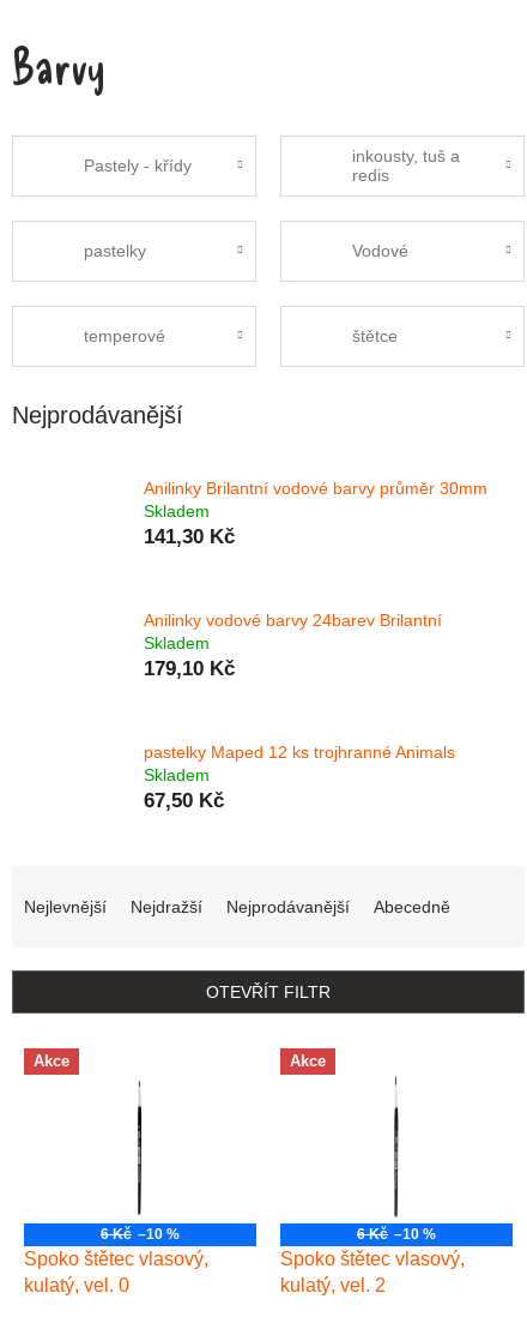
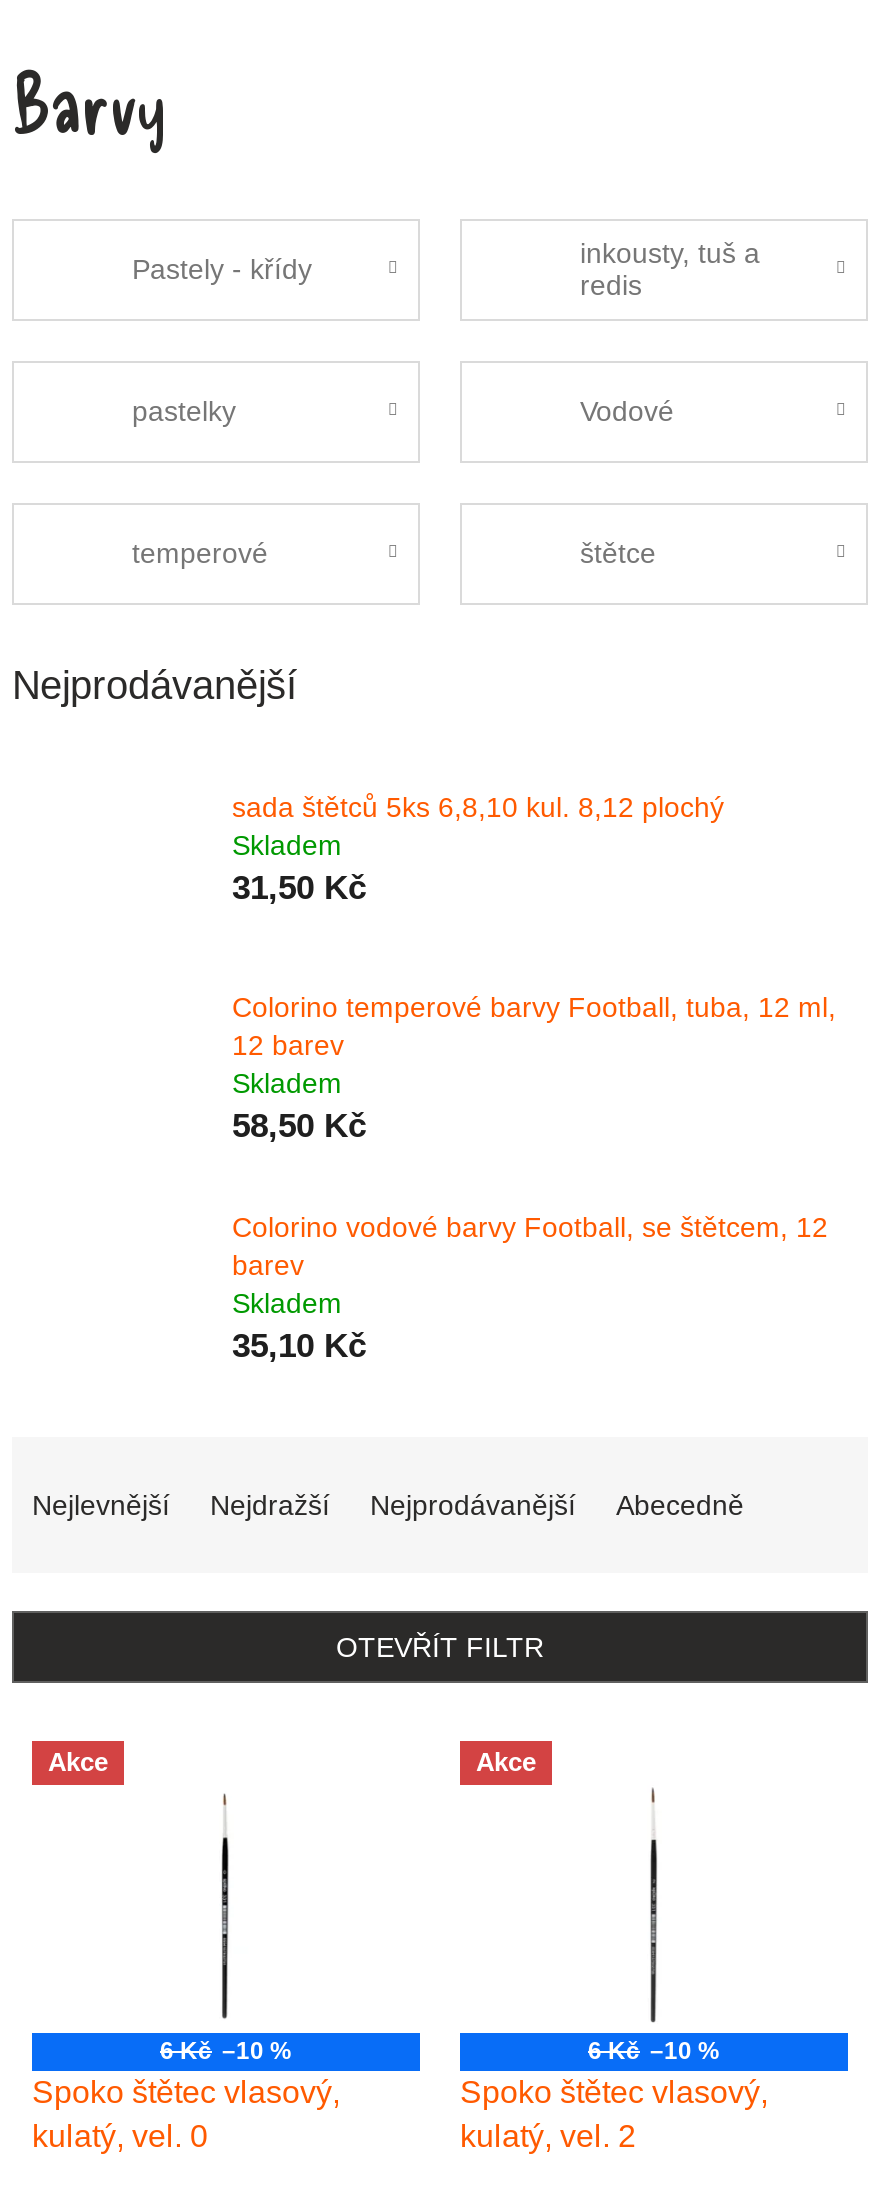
[144,478,487,497] Anilinky Brilantní vodové barvy průměr 30mm -> [232,790,724,822] sada štětců 5ks 6,8,10 kul. 8,12 plochý
[144,525,235,548] 141,30 Kč -> [232,868,366,906] 31,50 Kč
[144,610,442,629] Anilinky vodové barvy 24barev Brilantní -> [232,991,836,1061] Colorino temperové barvy Football, tuba, 12 ml, | 12 barev
[144,657,235,680] 179,10 Kč -> [232,1107,366,1145] 58,50 Kč
[144,742,455,761] pastelky Maped 12 ks trojhranné Animals -> [232,1211,828,1281] Colorino vodové barvy Football, se štětcem, 12 | barev
[144,789,224,812] 67,50 Kč -> [232,1327,366,1365] 35,10 Kč

